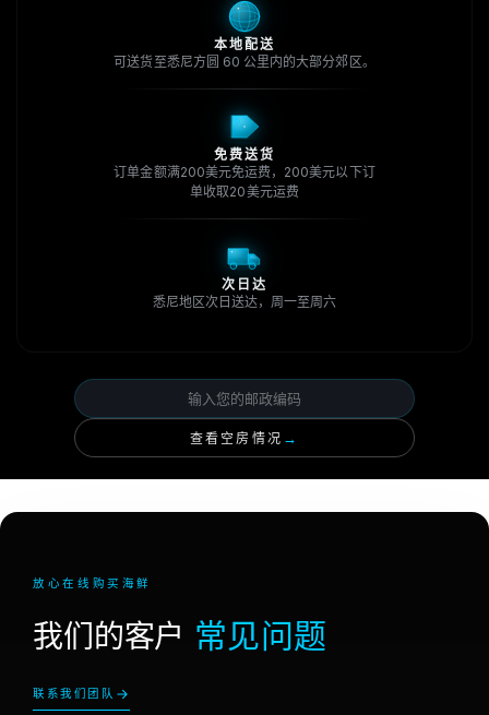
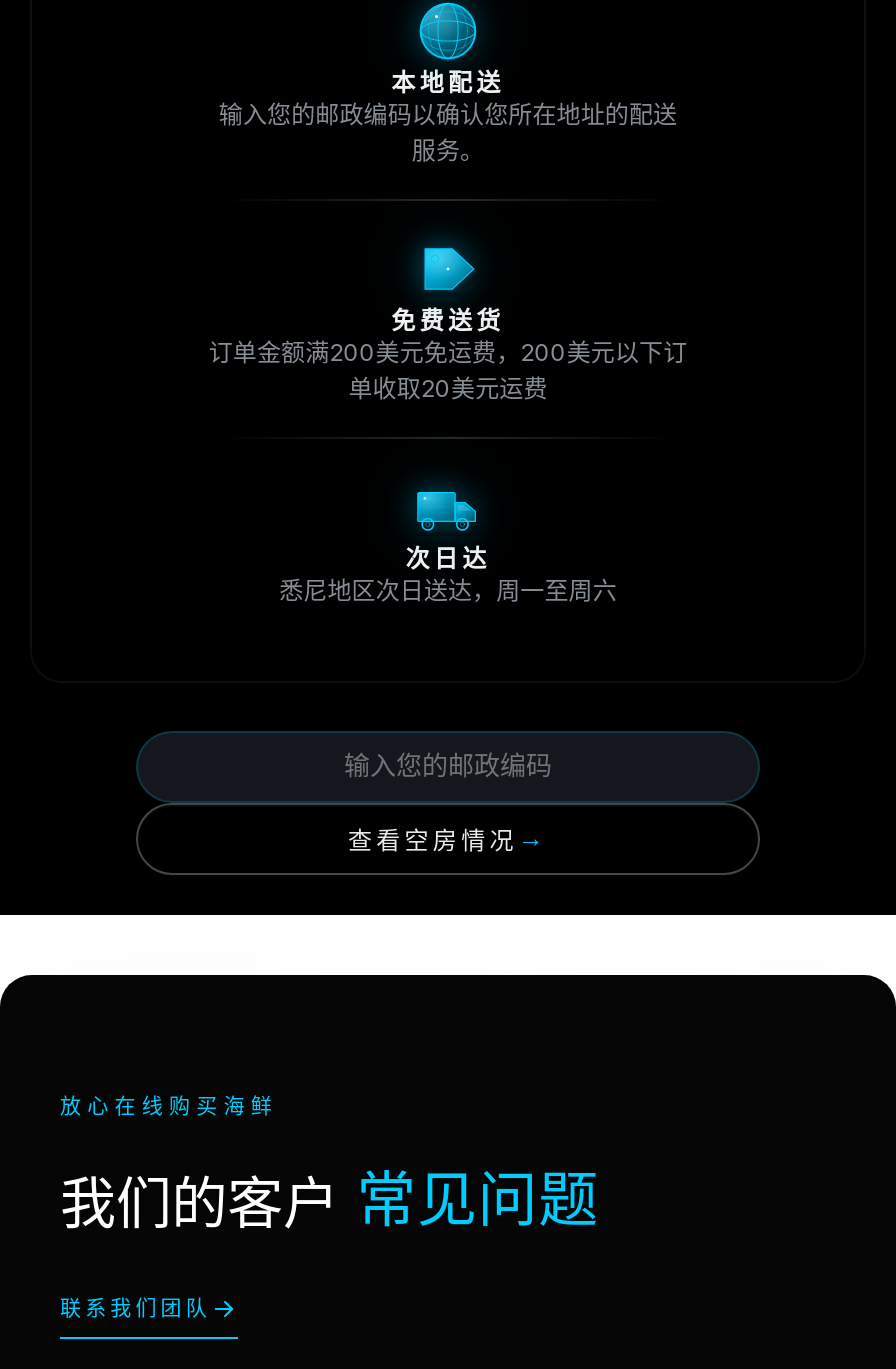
[114,54,375,70] 可送货至悉尼方圆 60 公里内的大部分郊区。 -> [219,99,677,165] 输入您的邮政编码以确认您所在地址的配送 | 服务。

